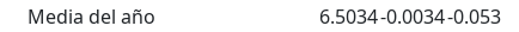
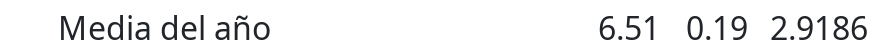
[319,3,501,29] 6.5034 -0.0034 -0.053 -> [598,5,868,49] 6.51 0.19 2.9186

